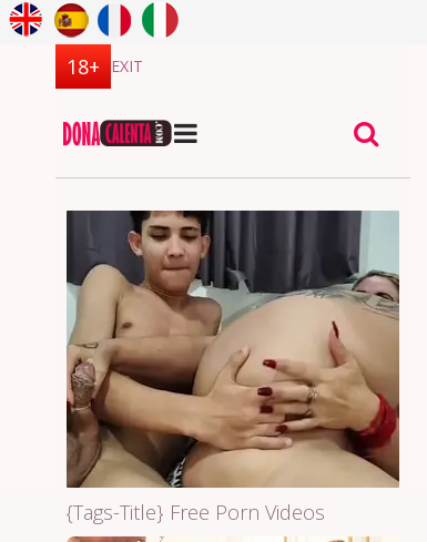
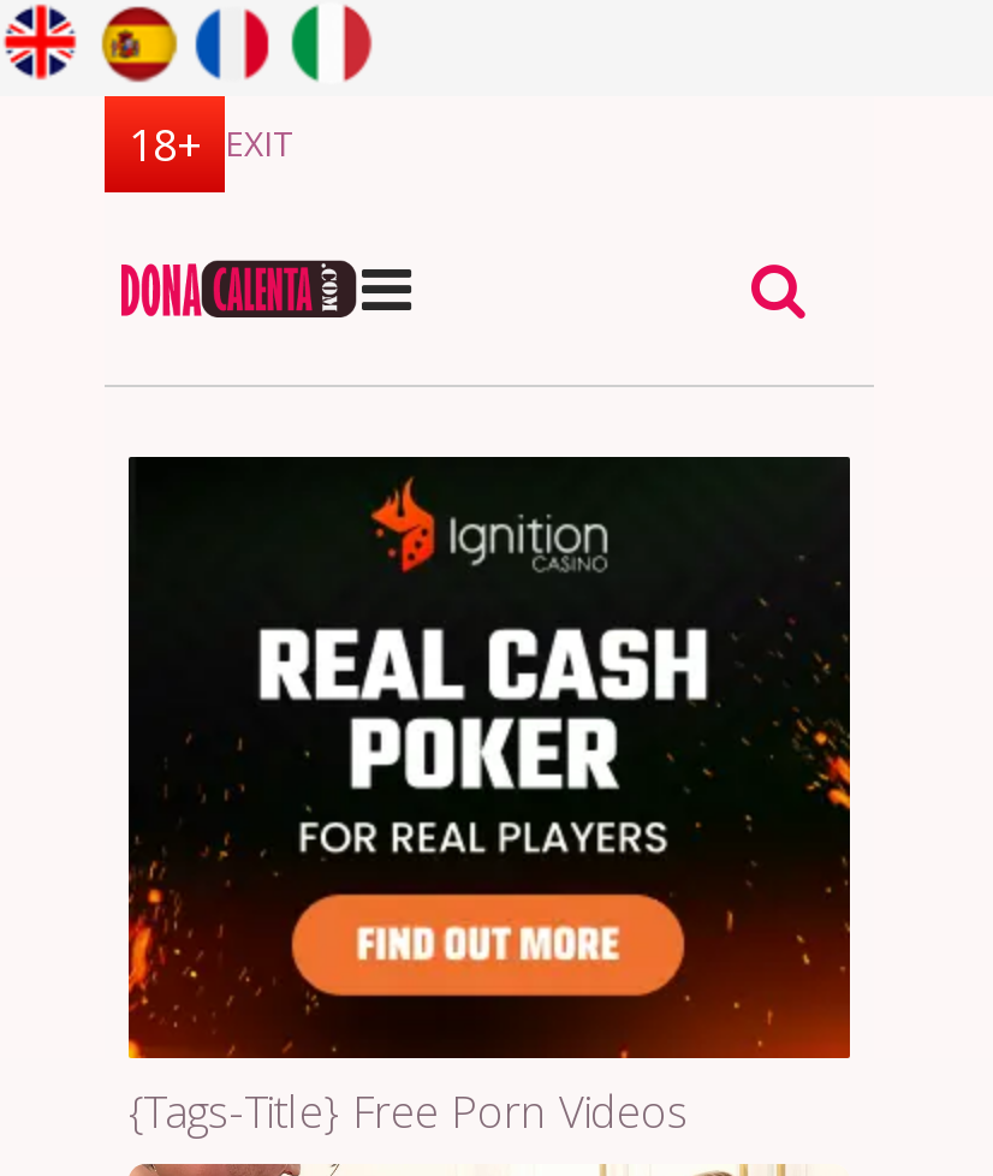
[65,209,400,489] [image] -> [126,455,852,1061] [image]

